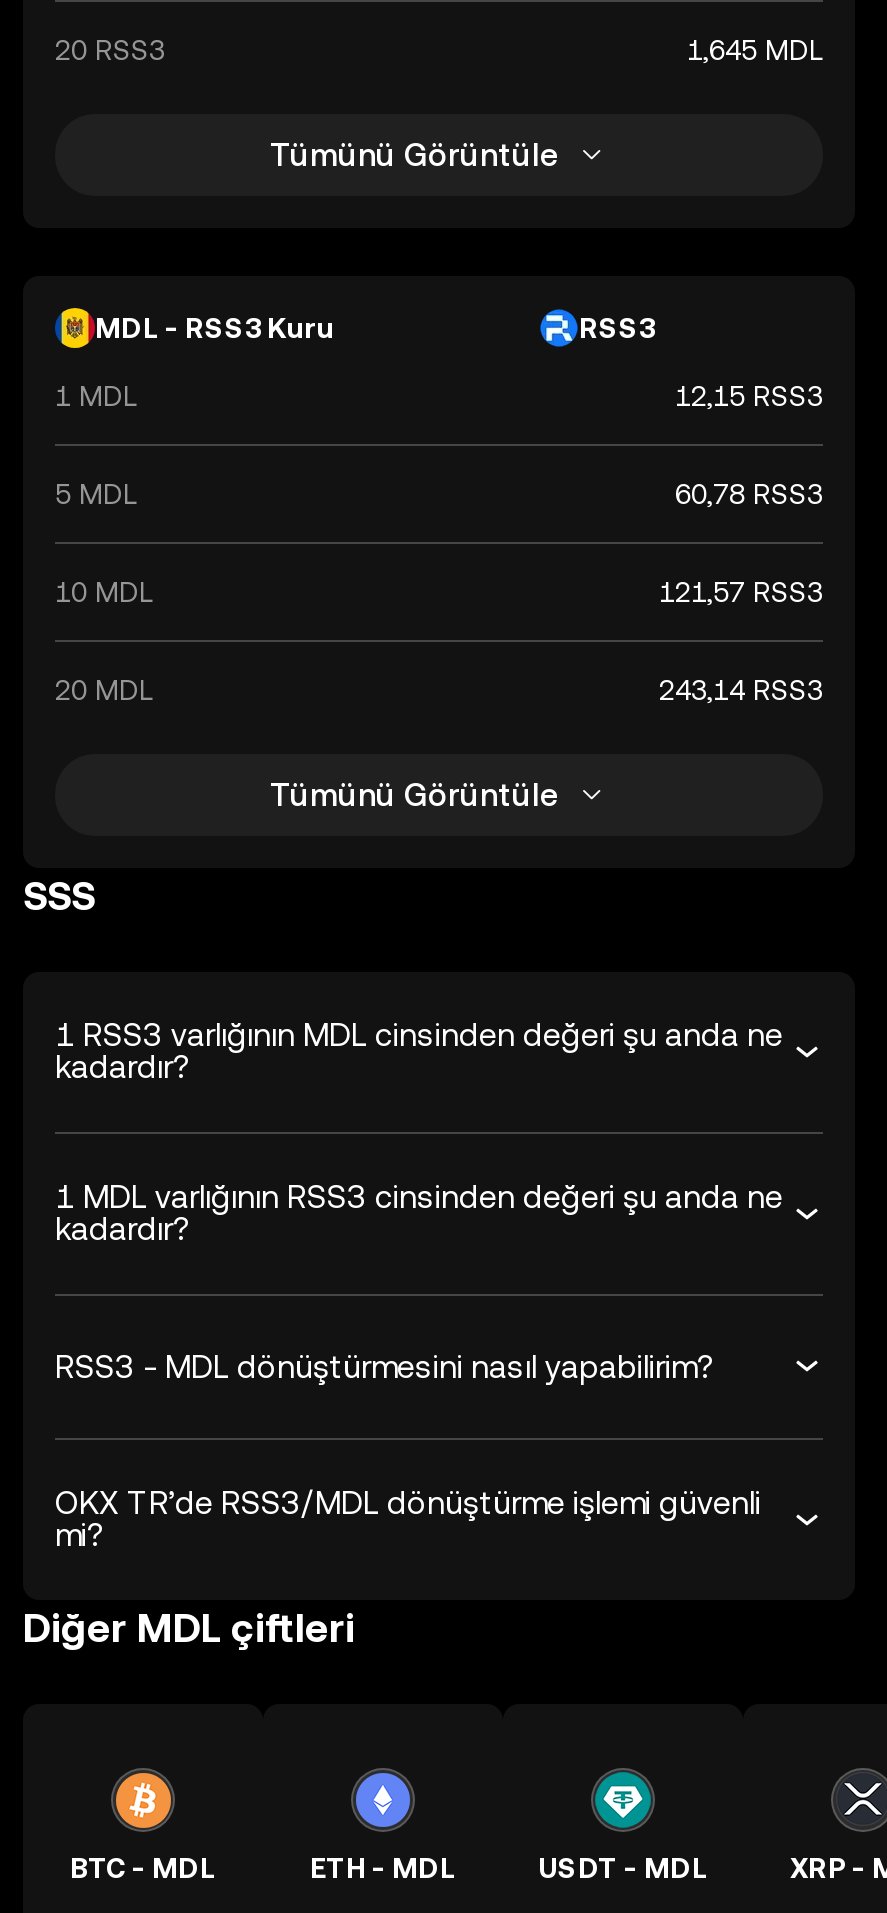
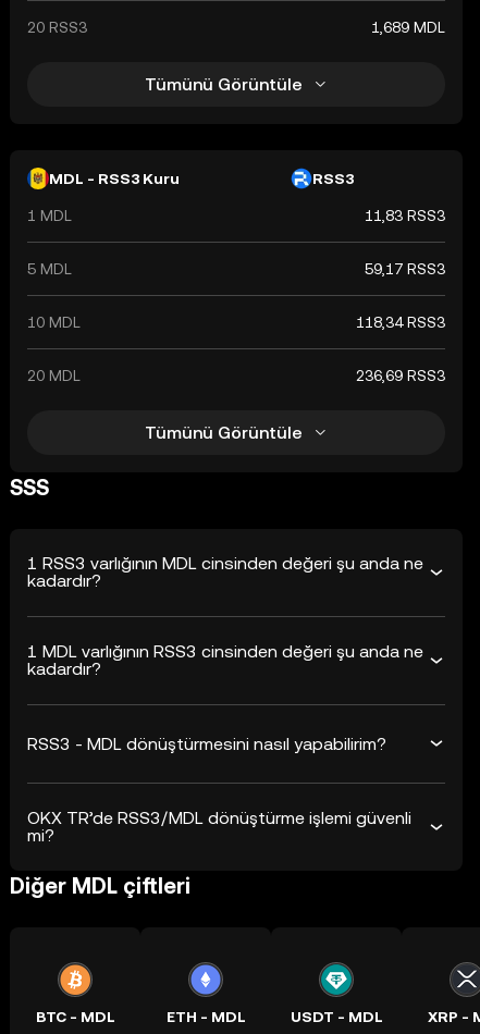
[687,34,823,66] 1,645 MDL -> [371,19,445,36] 1,689 MDL
[675,380,823,412] 12,15 RSS3 -> [365,207,445,224] 11,83 RSS3
[675,478,823,510] 60,78 RSS3 -> [365,260,445,278] 59,17 RSS3
[659,576,823,608] 121,57 RSS3 -> [356,313,445,331] 118,34 RSS3
[659,674,823,706] 243,14 RSS3 -> [356,367,445,384] 236,69 RSS3

